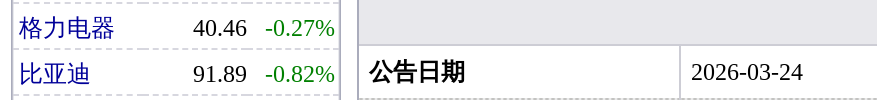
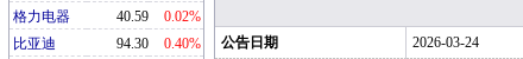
[193,14,247,42] 40.46 -> [116,8,149,25] 40.59
[265,14,335,42] -0.27% -> [164,8,201,25] 0.02%
[193,60,247,88] 91.89 -> [116,35,149,52] 94.30
[265,60,335,88] -0.82% -> [164,35,201,52] 0.40%

